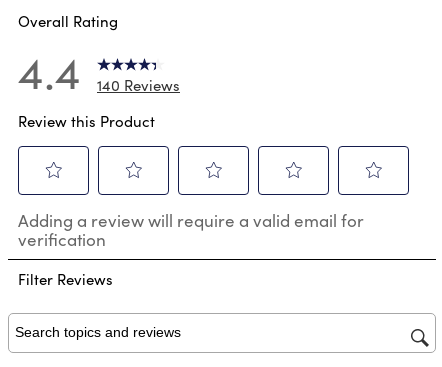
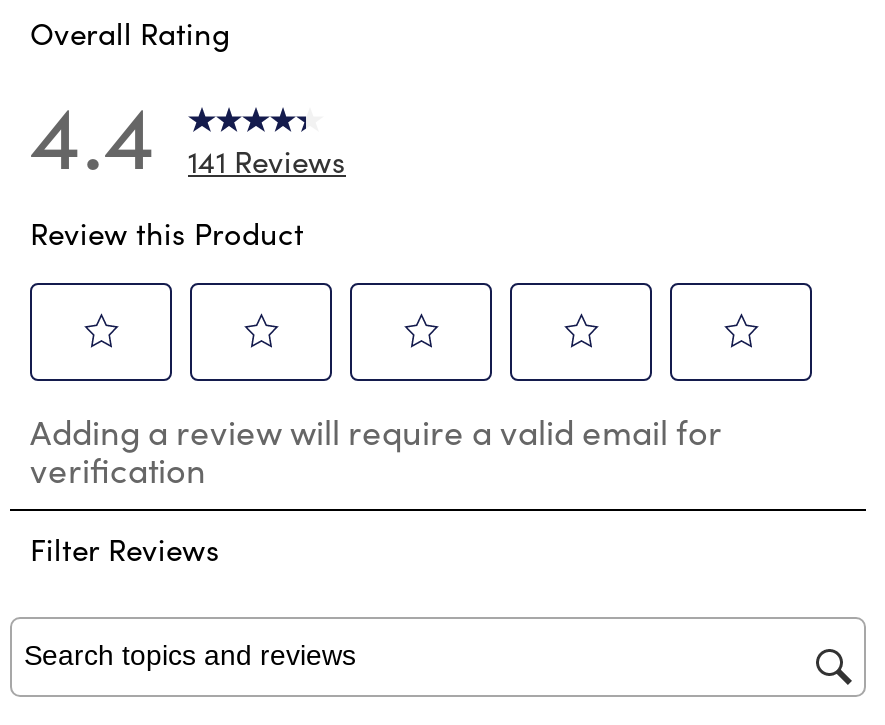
[18,40,180,101] 4.4 140 Reviews -> [30,72,346,194] 4.4 141 Reviews

